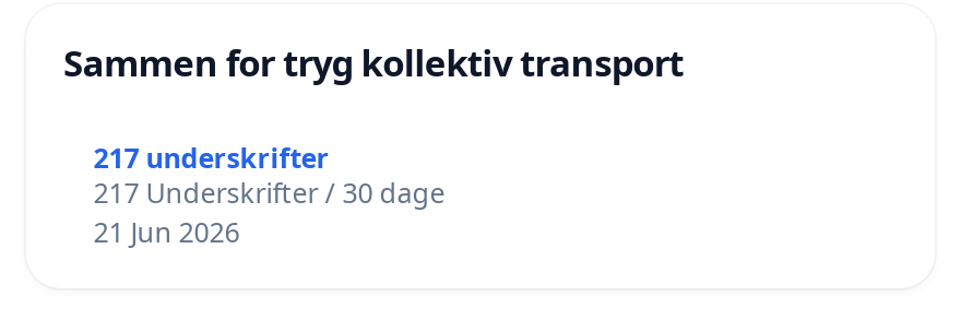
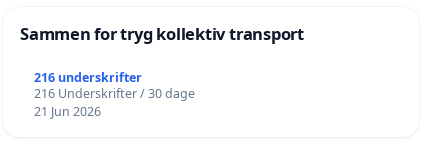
[93,140,329,177] 217 underskrifter -> [34,69,142,86] 216 underskrifter
[93,175,445,212] 217 Underskrifter / 30 dage -> [34,85,195,102] 216 Underskrifter / 30 dage

